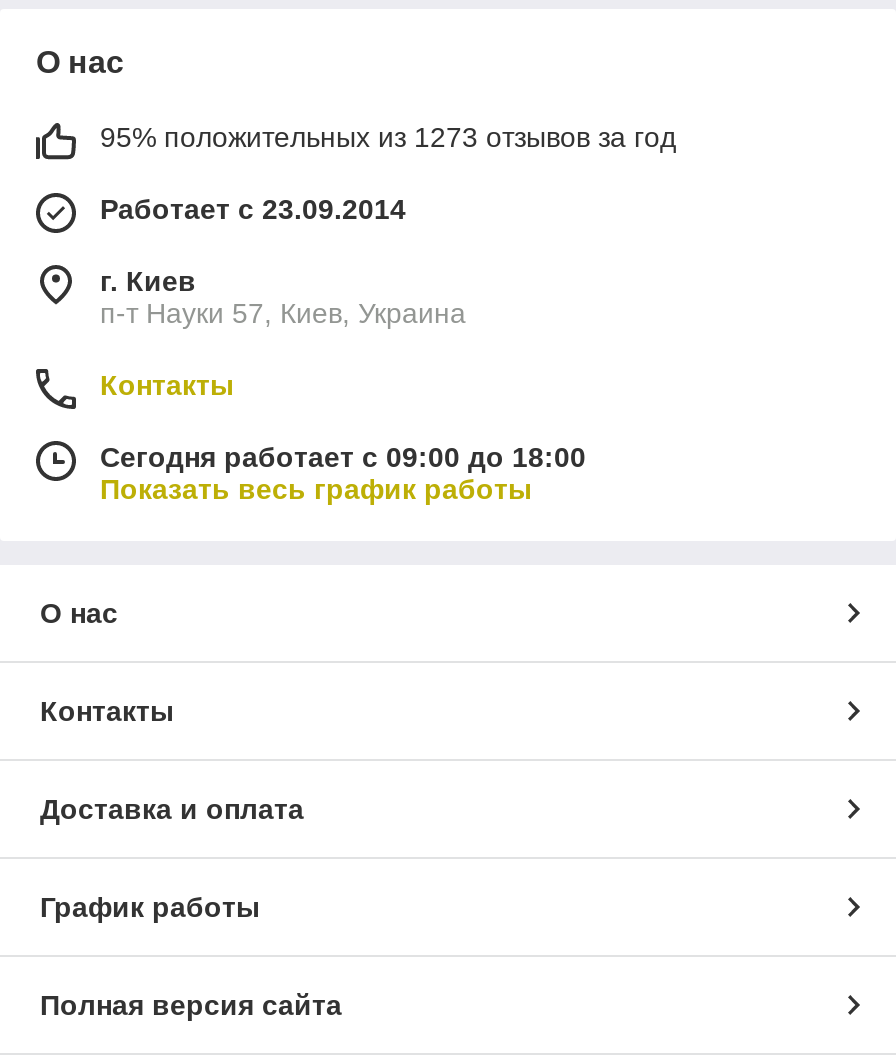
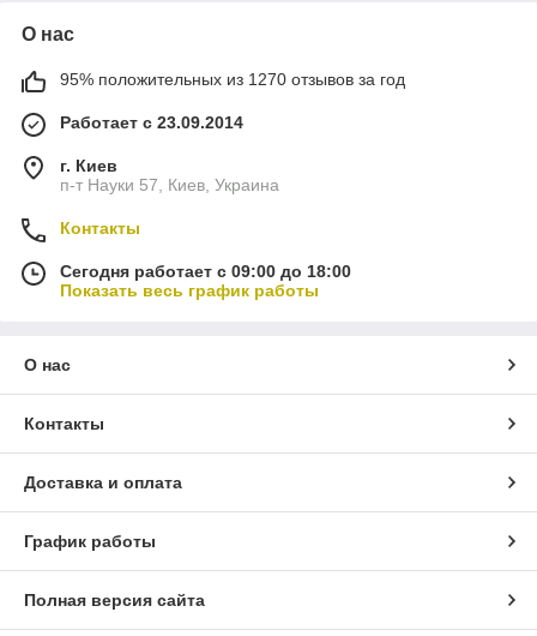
[100,121,676,153] 95% положительных из 1273 отзывов за год -> [60,69,405,89] 95% положительных из 1270 отзывов за год

